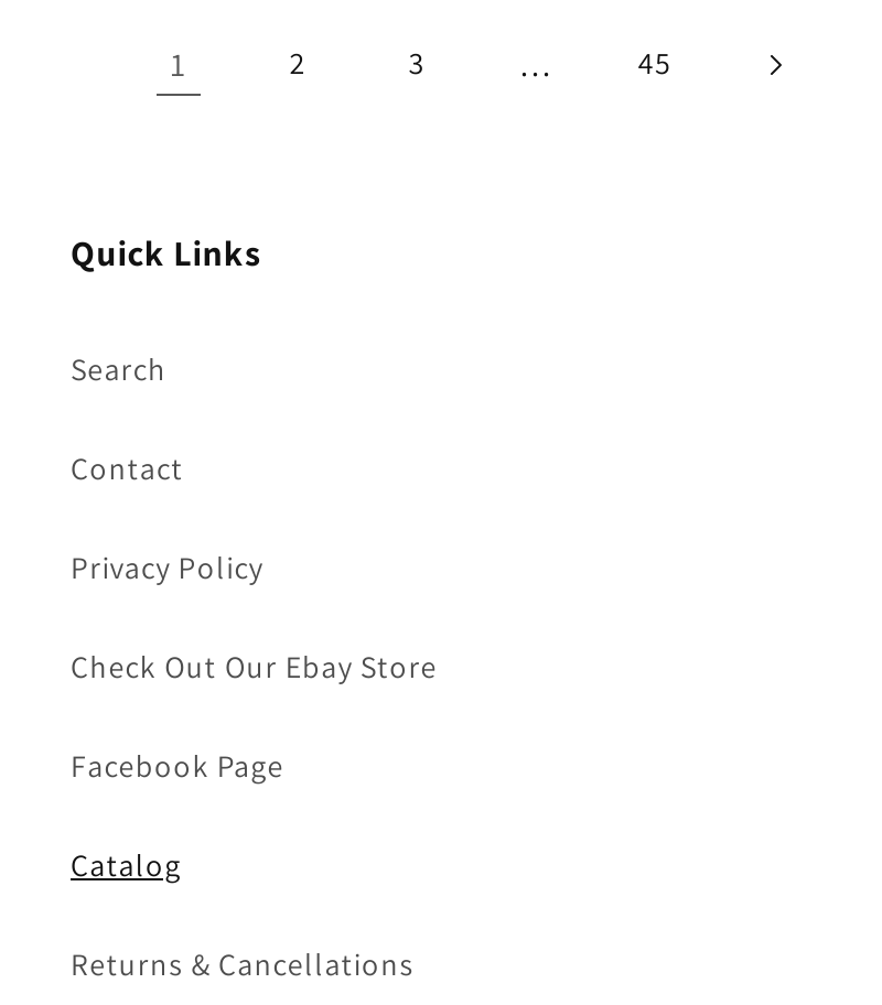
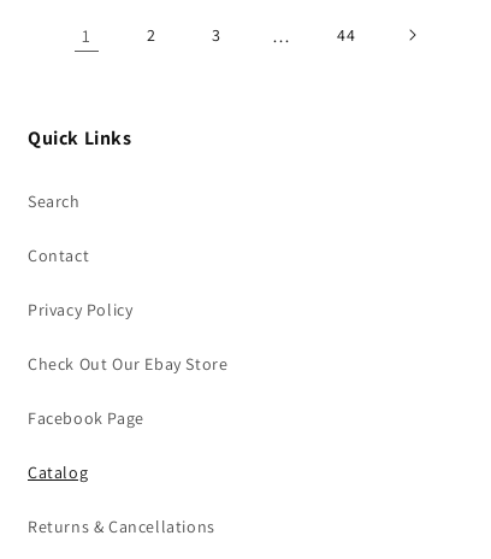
[638,43,672,83] 45 -> [337,23,356,45] 44

